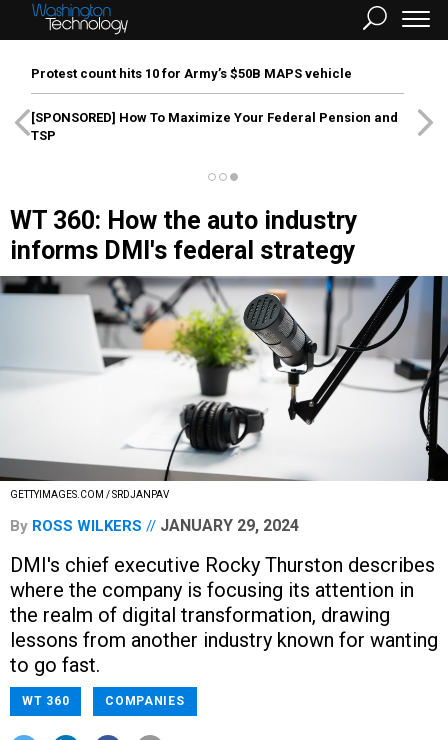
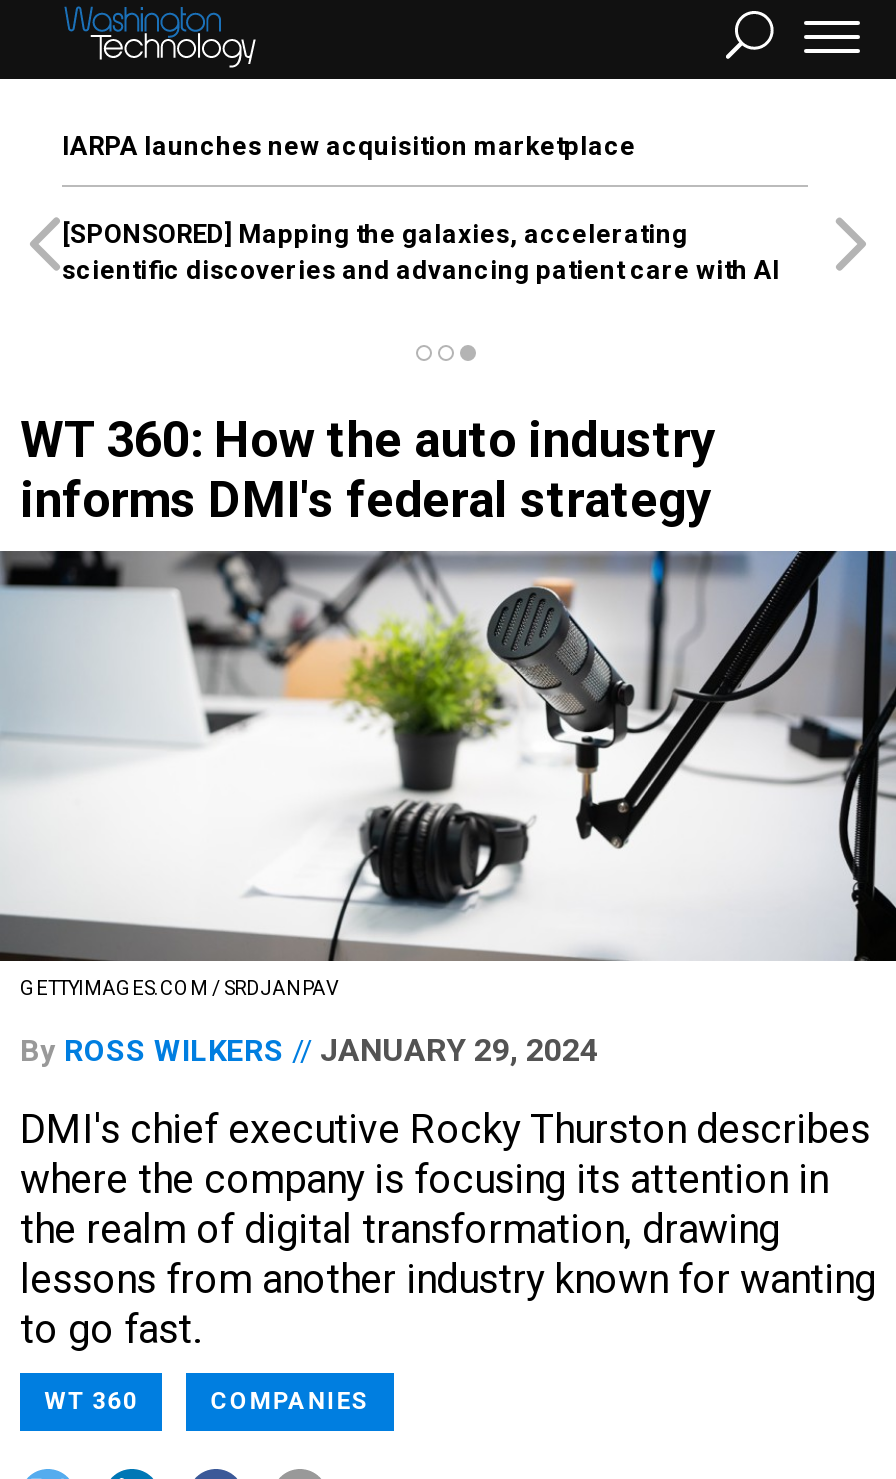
[31,66,352,81] Protest count hits 10 for Army’s $50B MAPS vehicle -> [62,131,636,161] IARPA launches new acquisition marketplace
[31,110,398,143] [SPONSORED] How To Maximize Your Federal Pension and | TSP -> [62,219,780,285] [SPONSORED] Mapping the galaxies, accelerating | scientific discoveries and advancing patient care with AI

